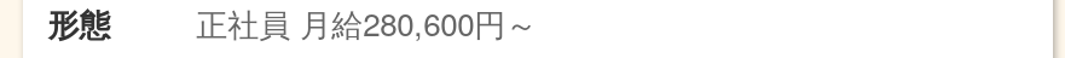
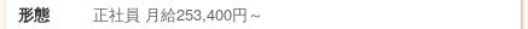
[196,6,537,51] 正社員 月給280,600円～ -> [93,3,263,26] 正社員 月給253,400円～

